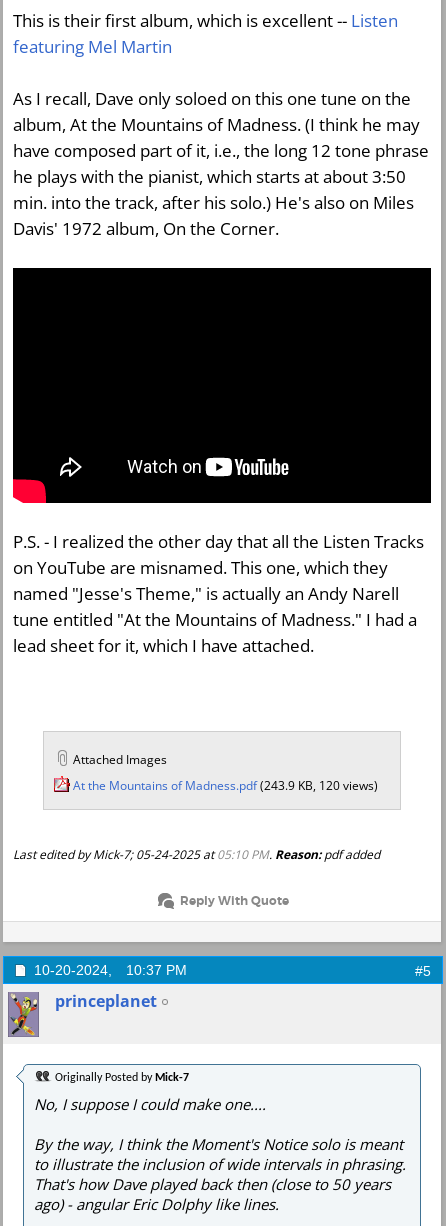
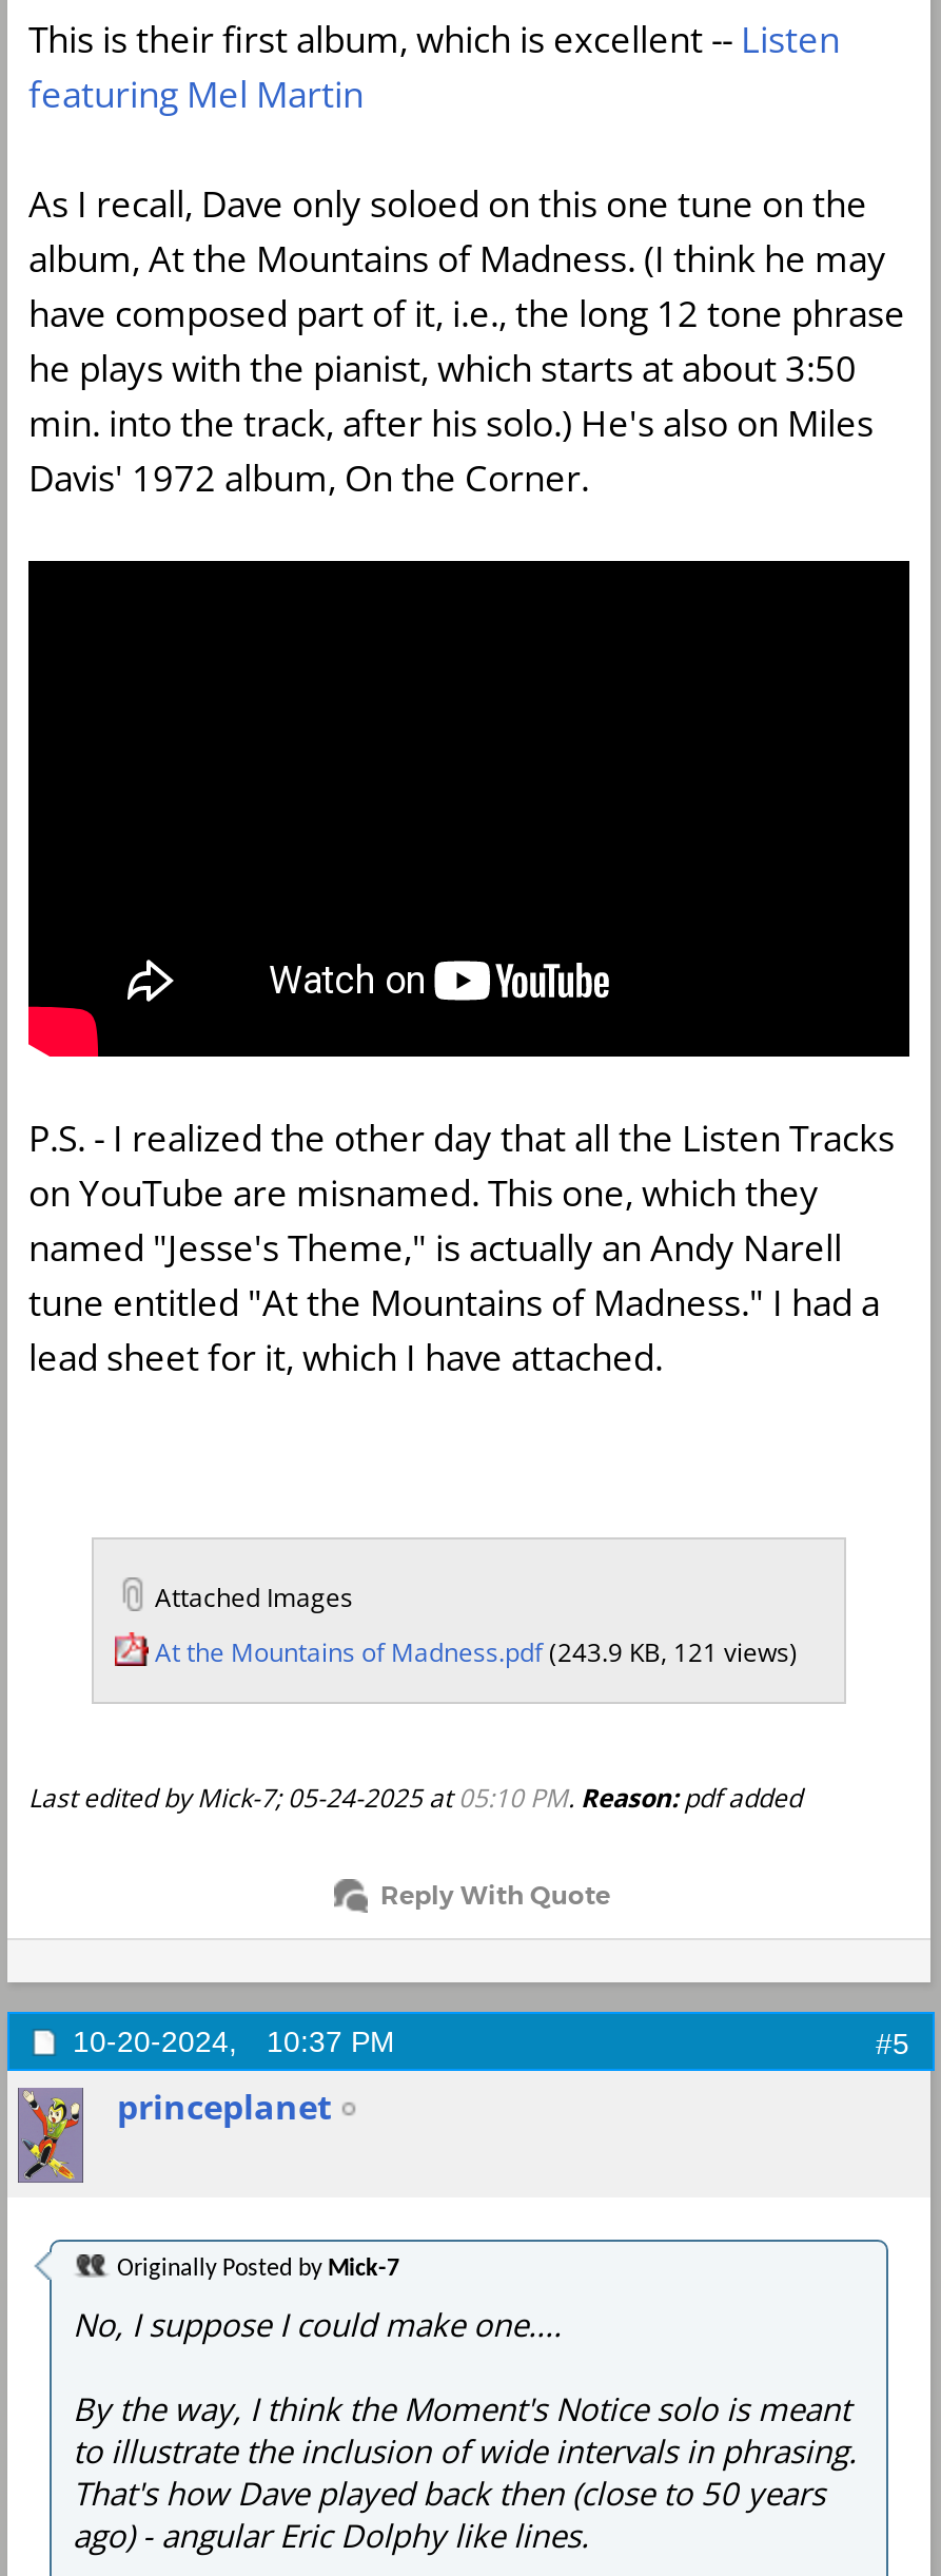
[73,777,378,794] At the Mountains of Madness.pdf (243.9 KB, 120 views) -> [155,1635,798,1671] At the Mountains of Madness.pdf (243.9 KB, 121 views)

